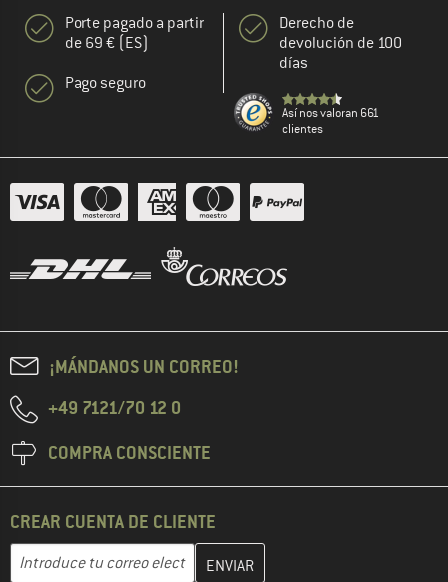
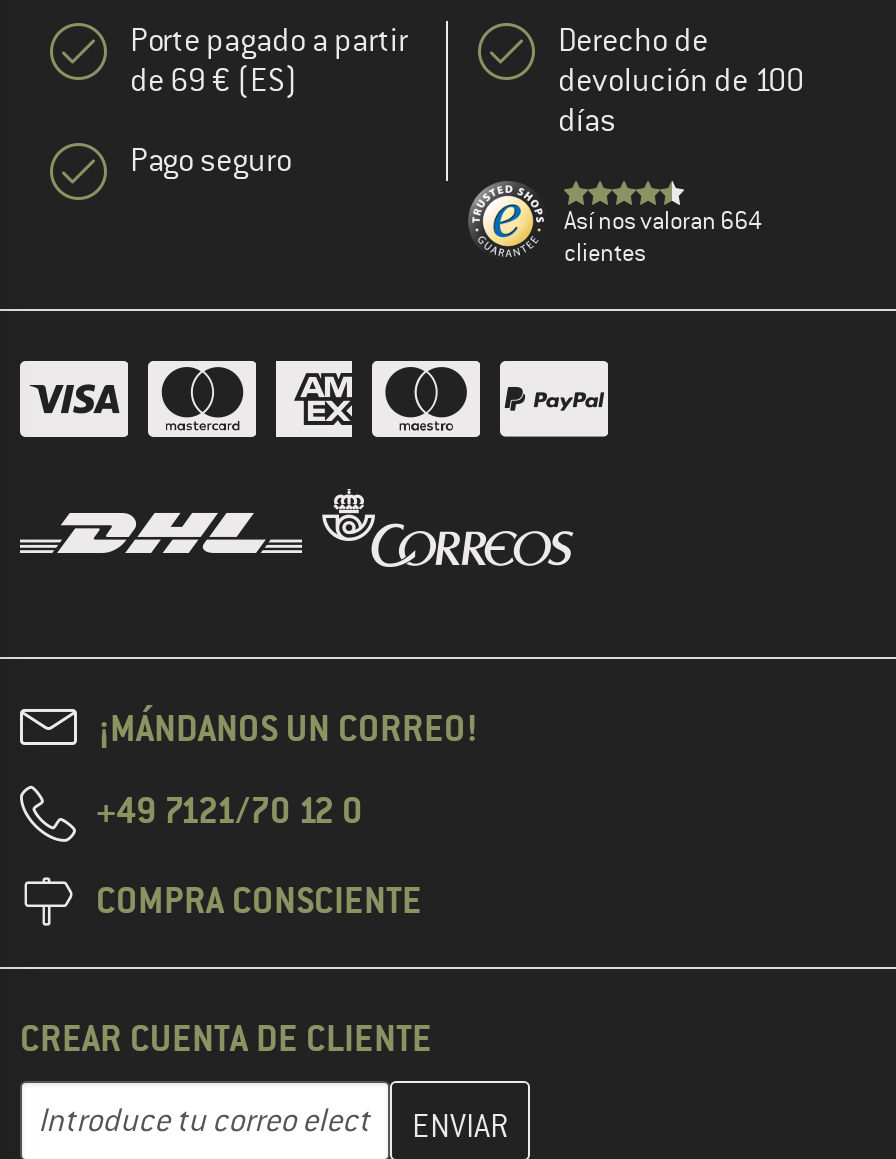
[282,105,379,121] Así nos valoran 661 -> [564,205,762,237] Así nos valoran 664

